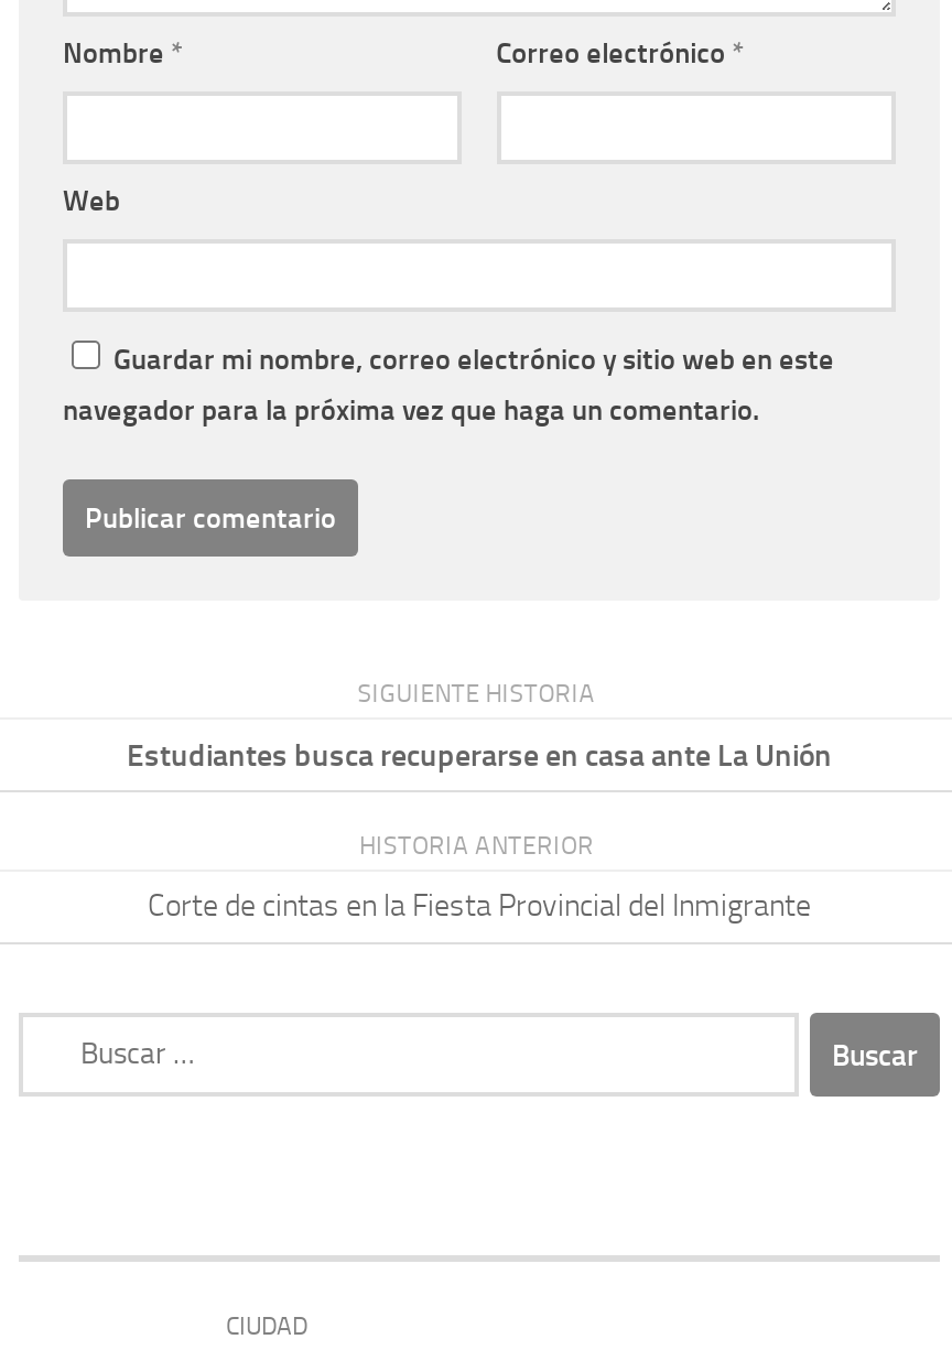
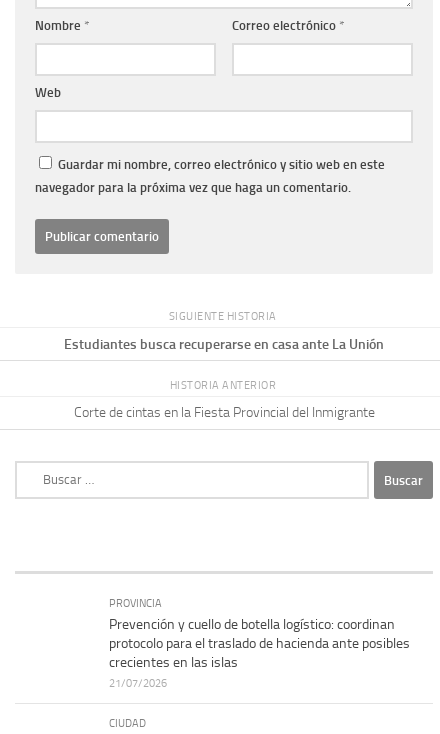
none -> [109,596,410,690] PROVINCIA | Prevención y cuello de botella logístico: coordinan | protocolo para el traslado de hacienda ante posibles | crecientes en las islas | 21/07/2026

